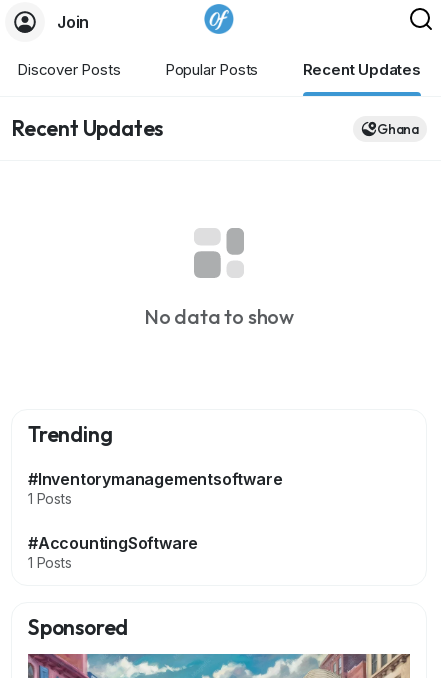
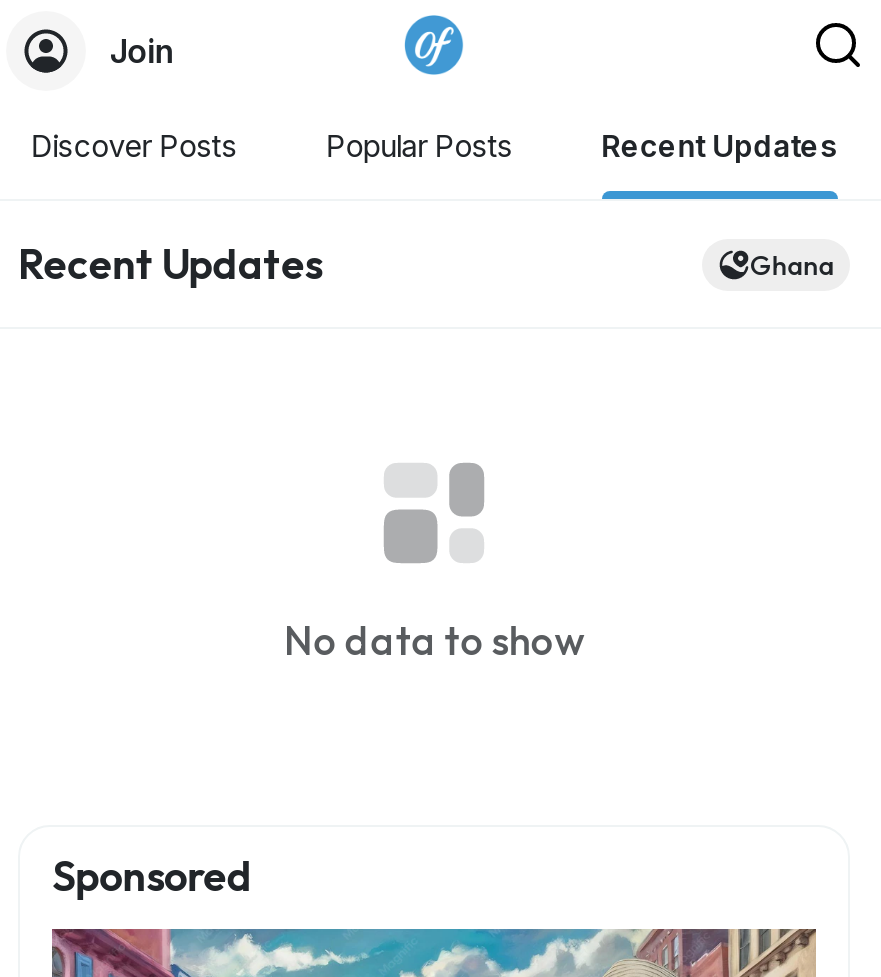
[28,421,282,571] Trending | #Inventorymanagementsoftware | 1 Posts | #AccountingSoftware | 1 Posts -> none

